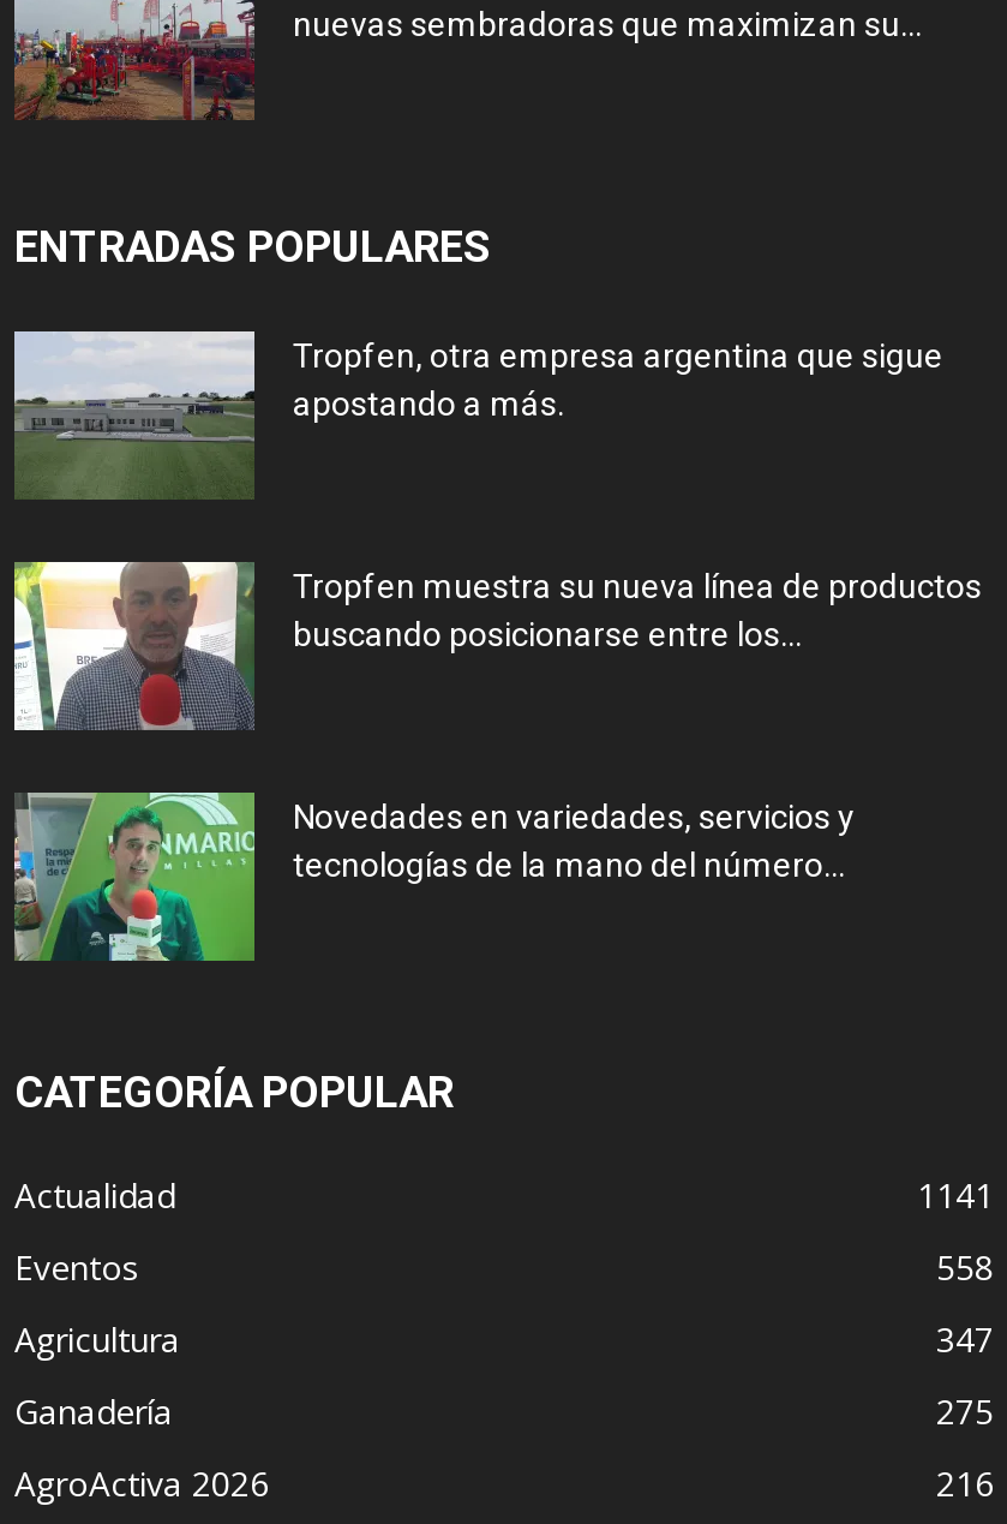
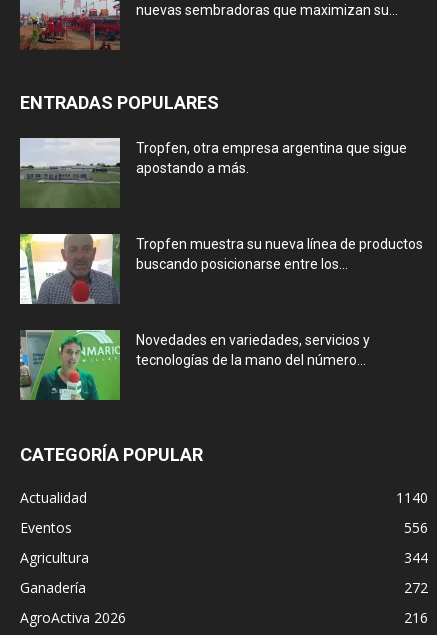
[917,1172,994,1217] 1141 -> [396,488,428,507] 1140
[936,1244,994,1289] 558 -> [404,518,428,537] 556
[936,1316,994,1361] 347 -> [404,548,428,567] 344
[936,1388,994,1433] 275 -> [404,578,428,597] 272

